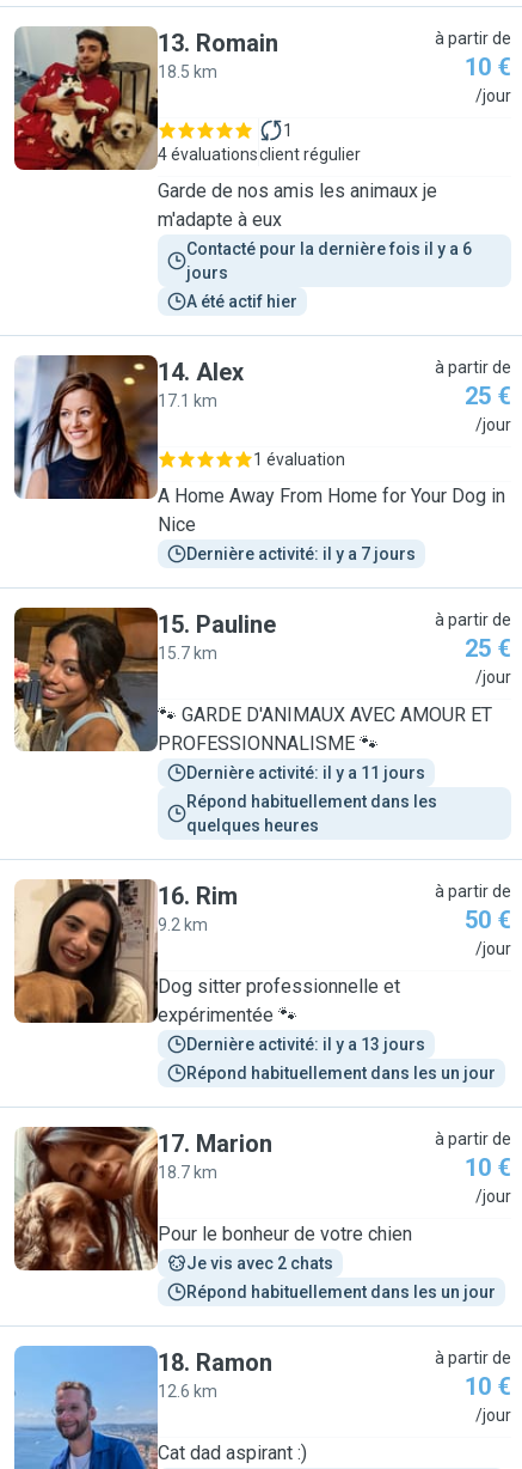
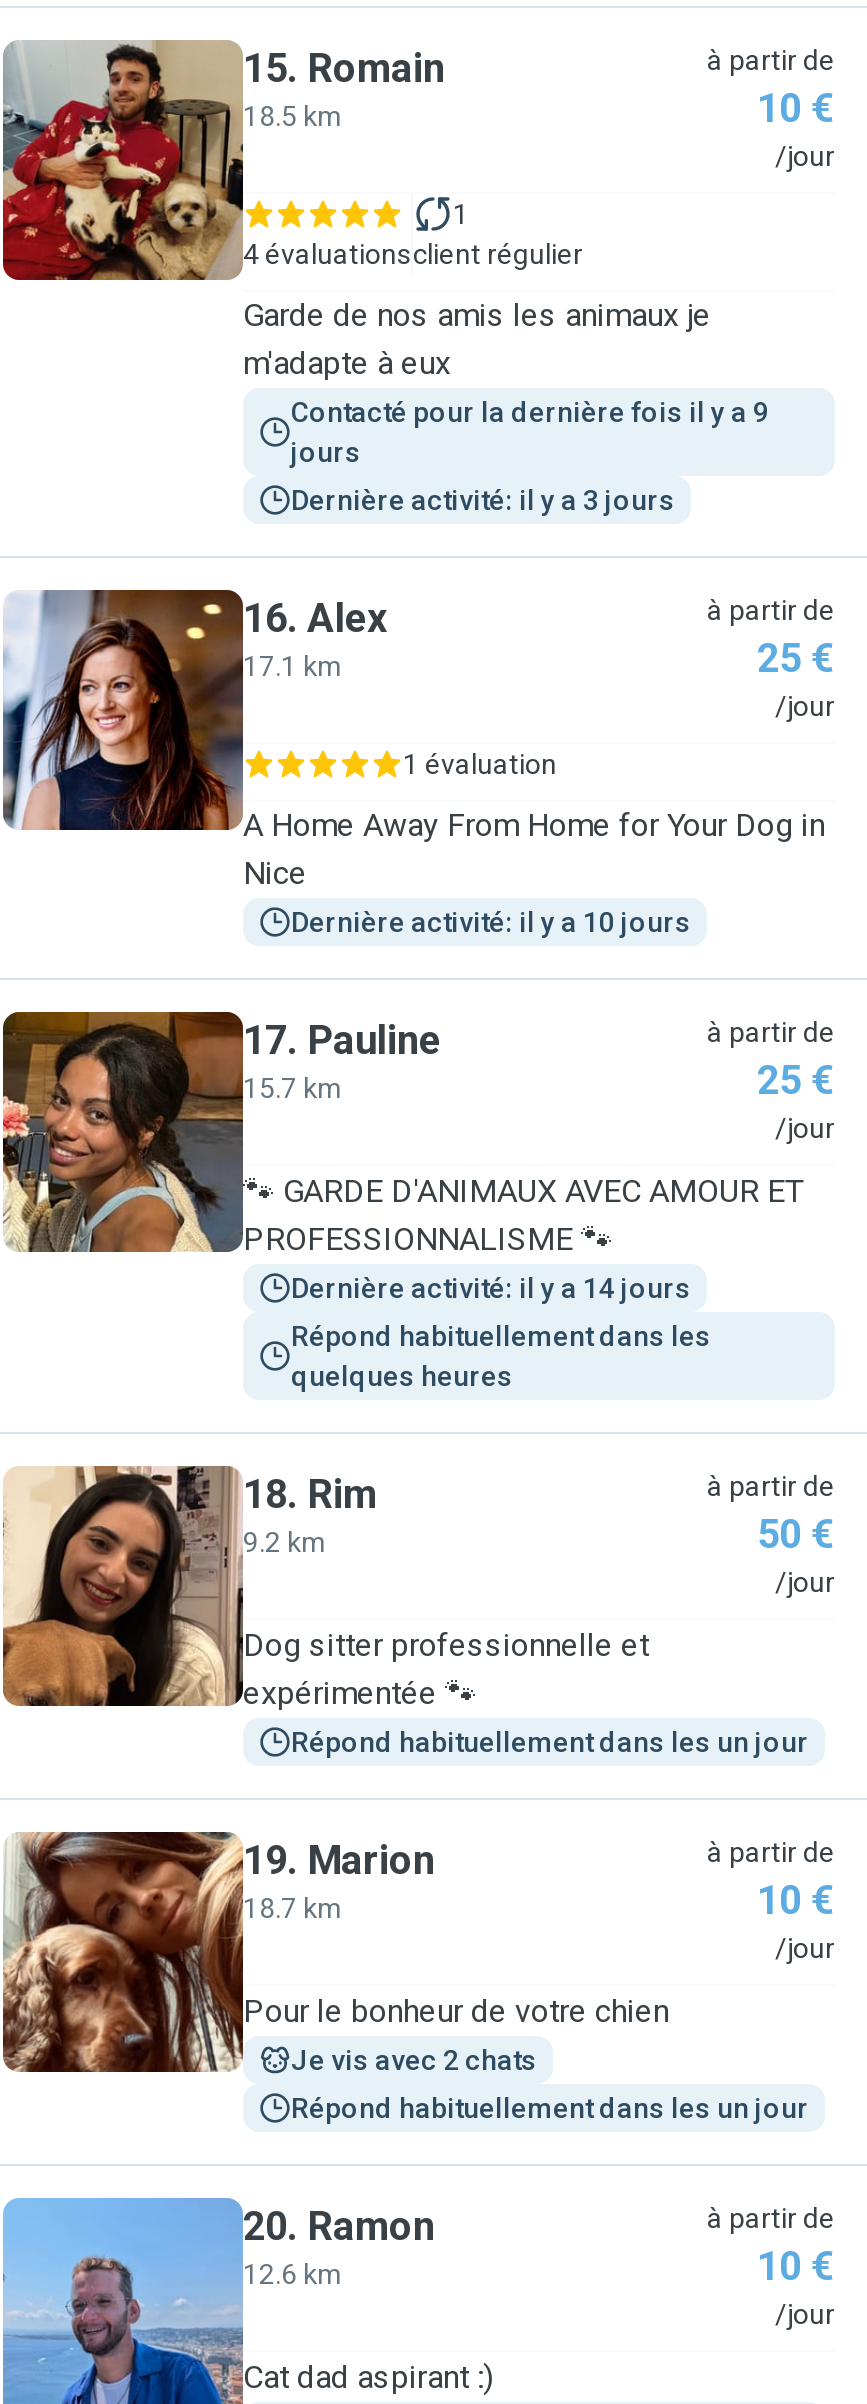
[158,29,278,57] 13. Romain -> [243,44,445,92] 15. Romain
[186,239,475,258] Contacté pour la dernière fois il y a 6 -> [291,396,775,428] Contacté pour la dernière fois il y a 9
[186,292,297,311] A été actif hier -> [291,484,675,516] Dernière activité: il y a 3 jours
[158,358,244,386] 14. Alex -> [243,594,387,642] 16. Alex
[186,544,416,563] Dernière activité: il y a 7 jours -> [291,906,691,938] Dernière activité: il y a 10 jours
[158,610,276,639] 15. Pauline -> [243,1016,441,1064] 17. Pauline
[186,763,425,782] Dernière activité: il y a 11 jours -> [291,1272,691,1304] Dernière activité: il y a 14 jours
[158,882,238,910] 16. Rim -> [243,1470,377,1518] 18. Rim
[186,1035,425,1054] Dernière activité: il y a 13 jours -> none
[158,1129,272,1158] 17. Marion -> [243,1836,435,1884] 19. Marion
[158,1348,272,1377] 18. Ramon -> [243,2202,435,2250] 20. Ramon

